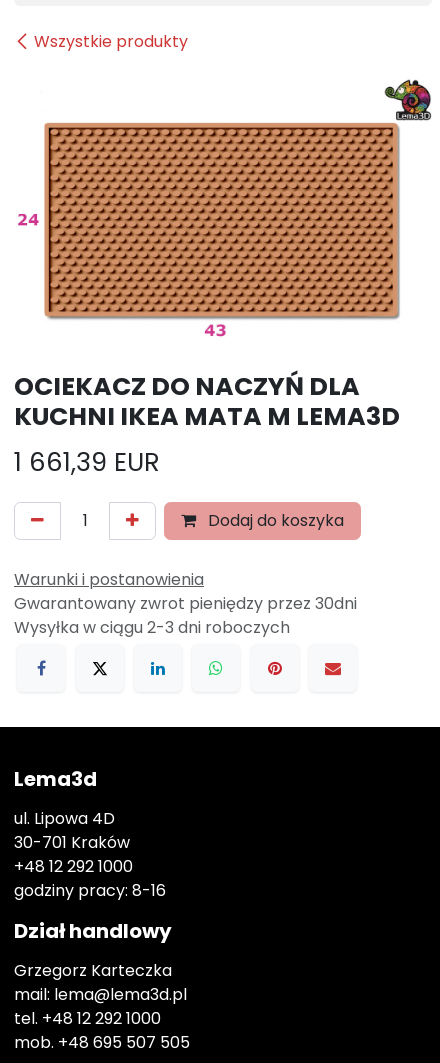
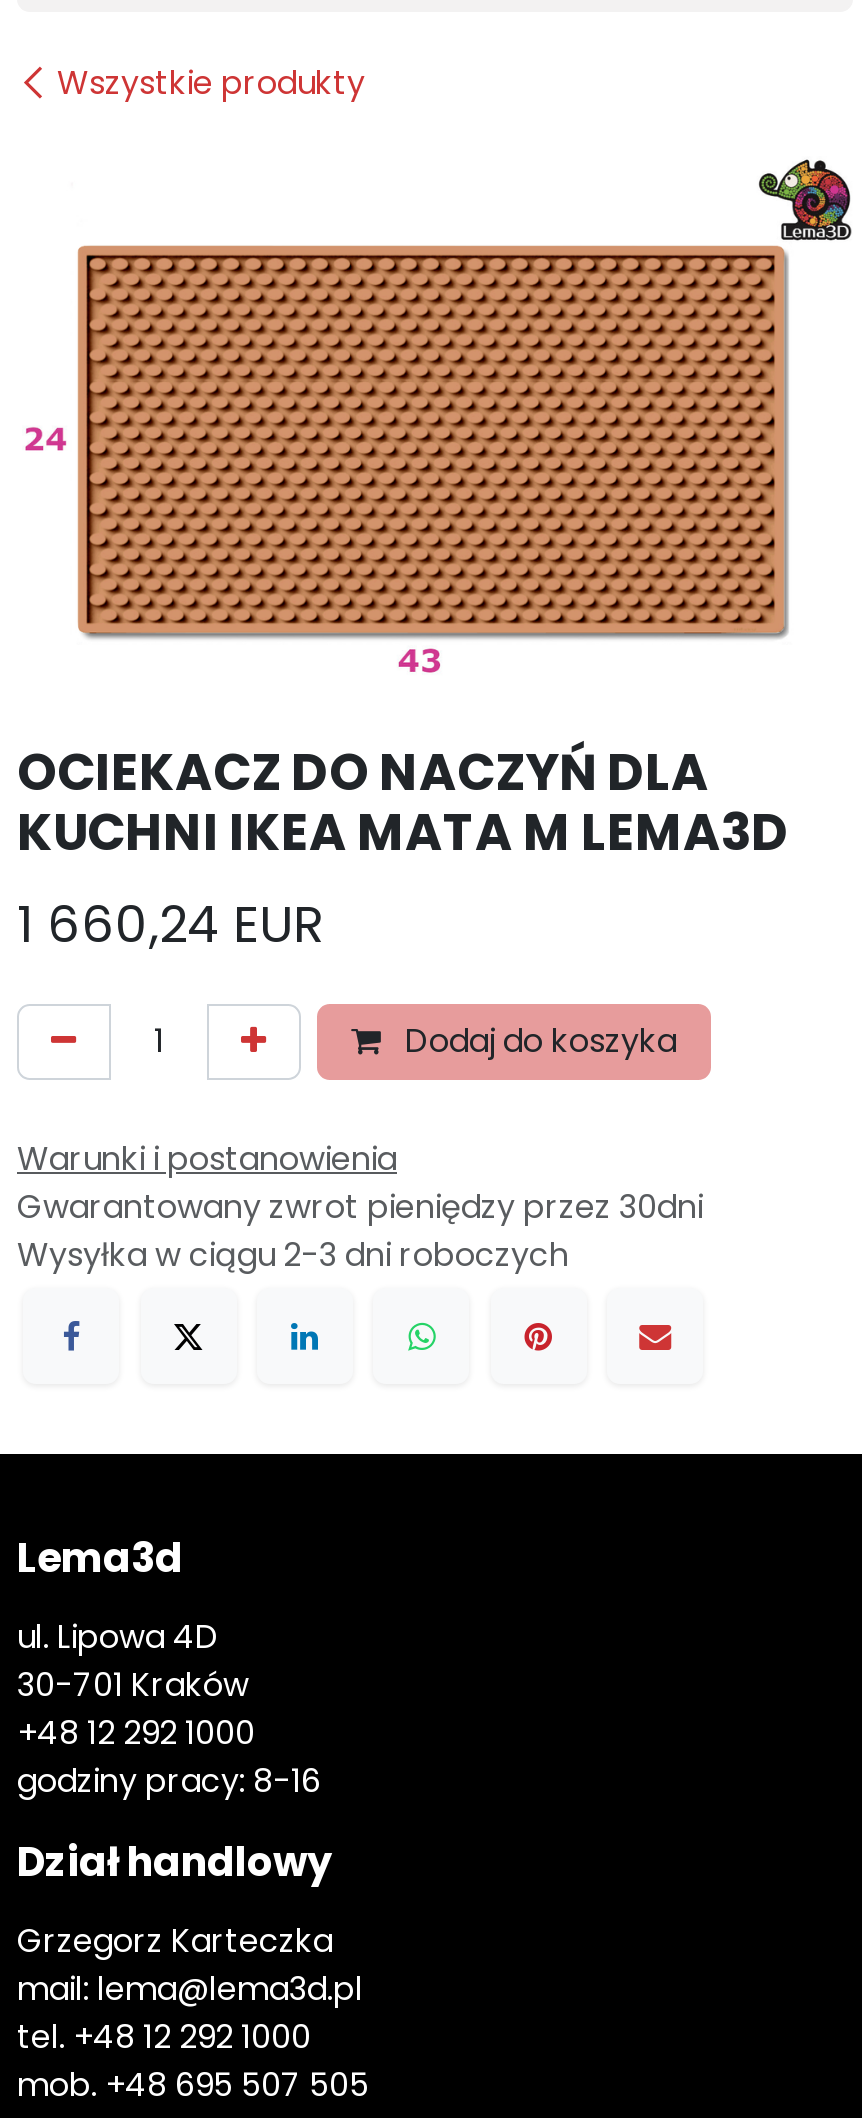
[14,445,160,480] 1 661,39 EUR -> [17,891,325,961] 1 660,24 EUR

